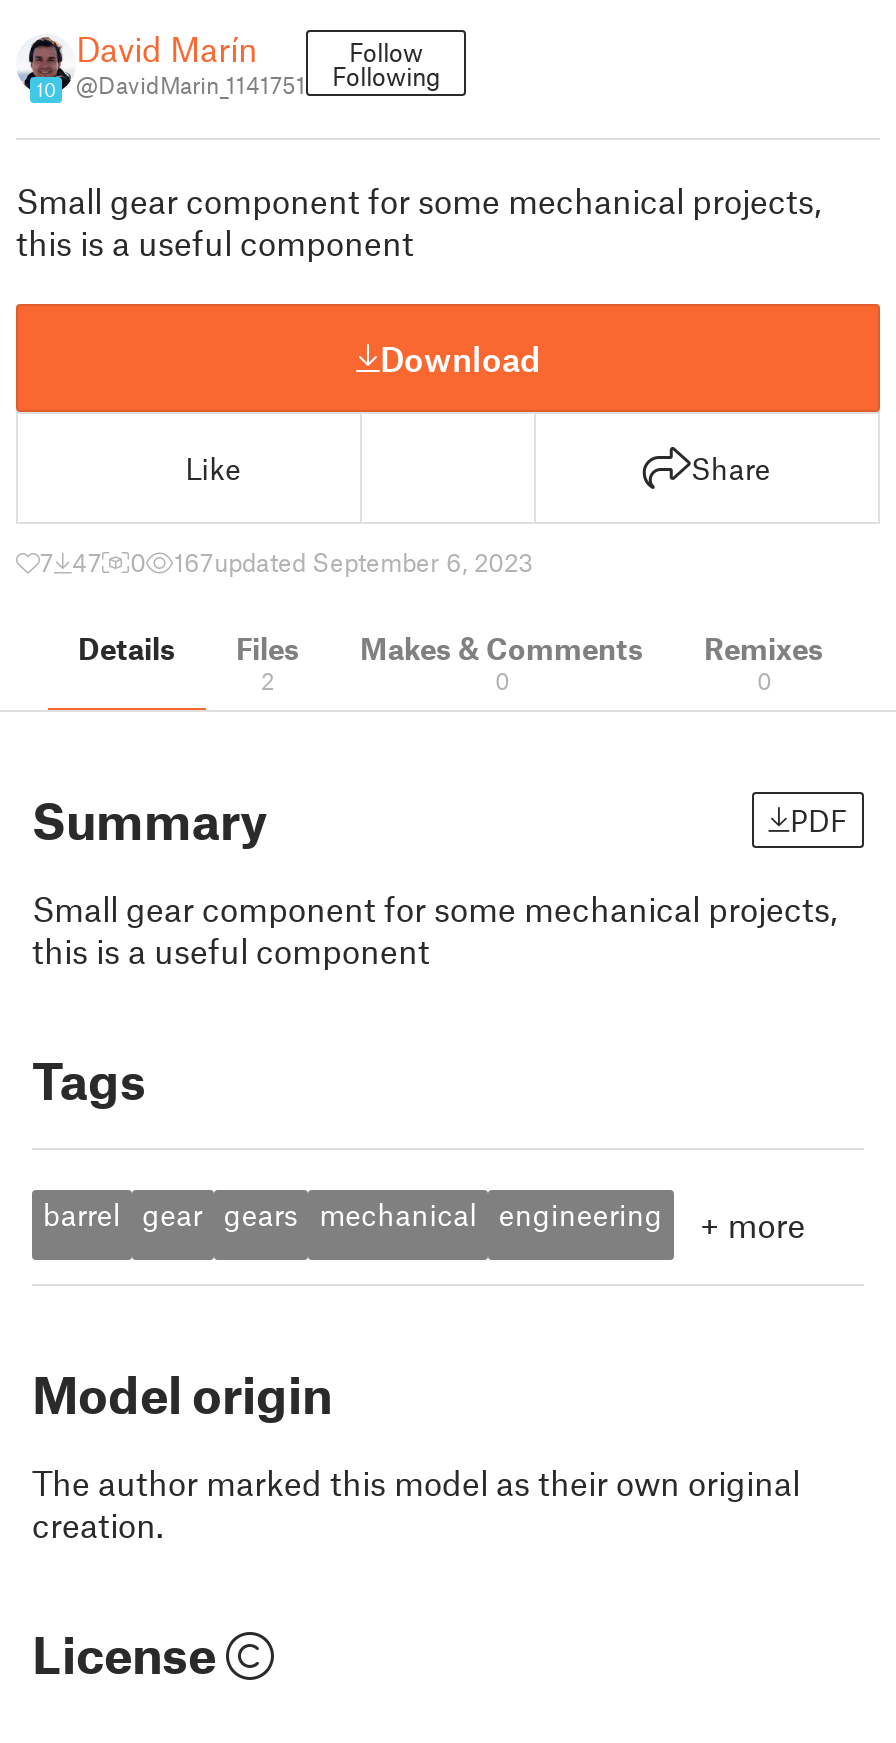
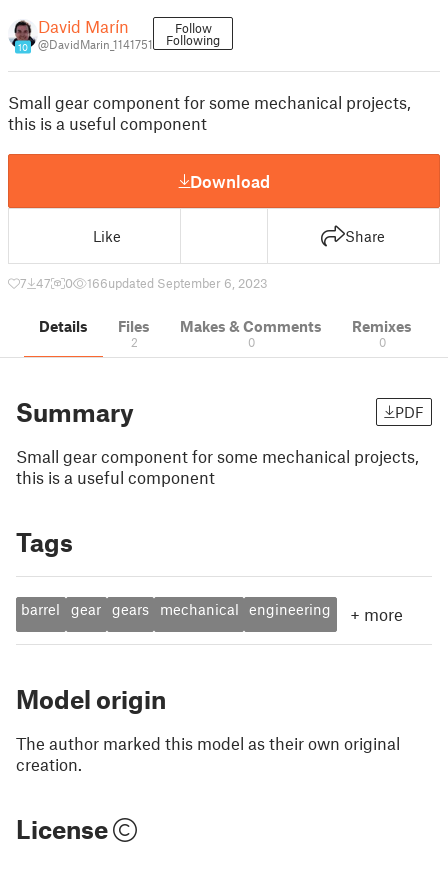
[174,546,534,578] 167updated September 6, 2023 -> [87,275,268,291] 166updated September 6, 2023

